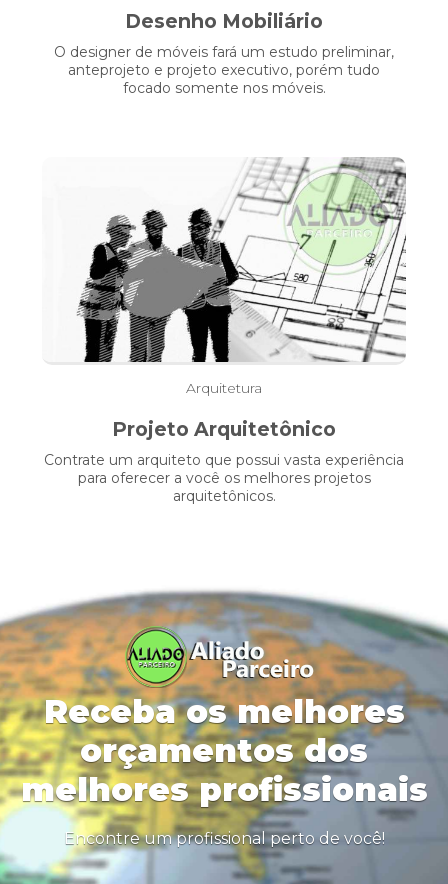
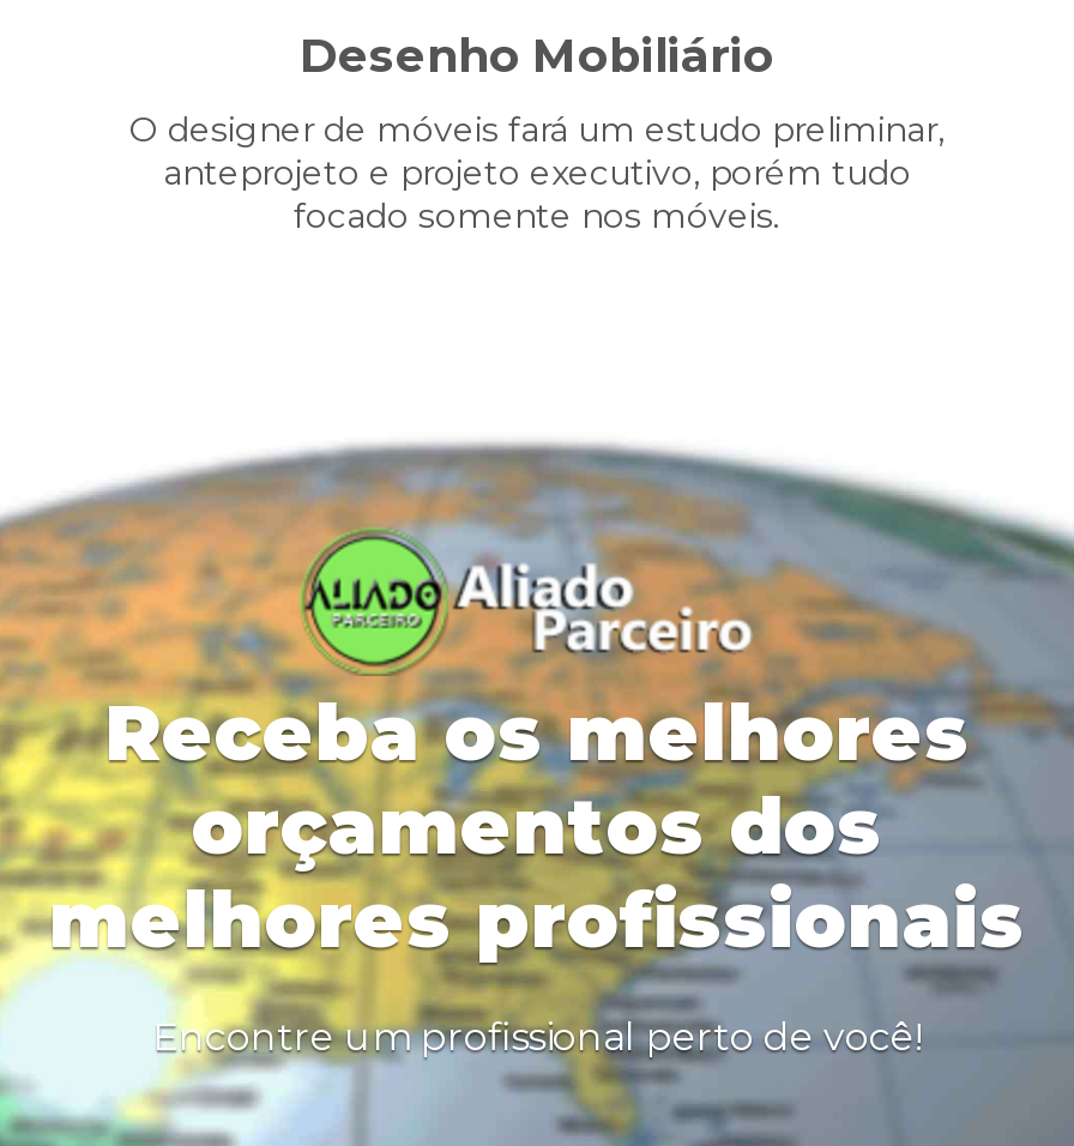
[44,157,407,505] [image] | Arquitetura | Projeto Arquitetônico | Contrate um arquiteto que possui vasta experiência | para oferecer a você os melhores projetos | arquitetônicos. -> none

